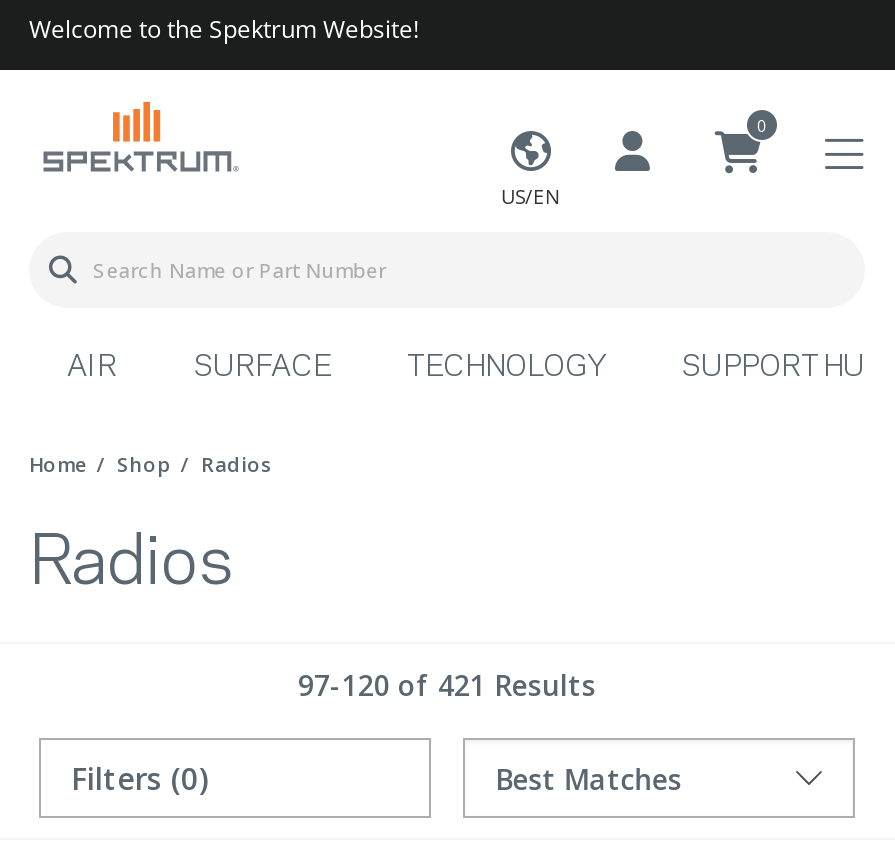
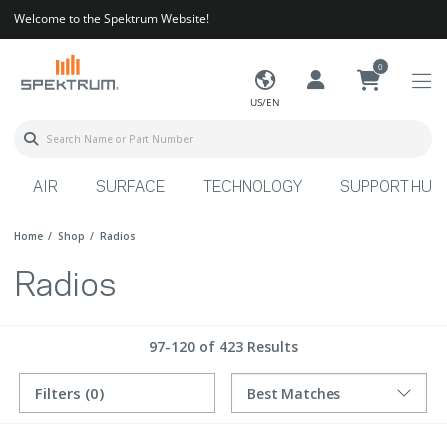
[298,666,596,704] 97-120 of 421 Results -> [148,337,297,356] 97-120 of 423 Results

